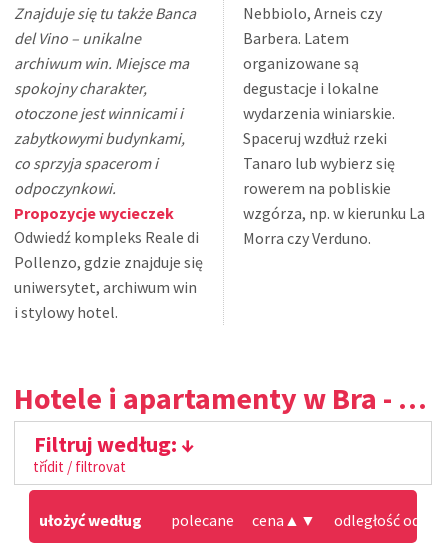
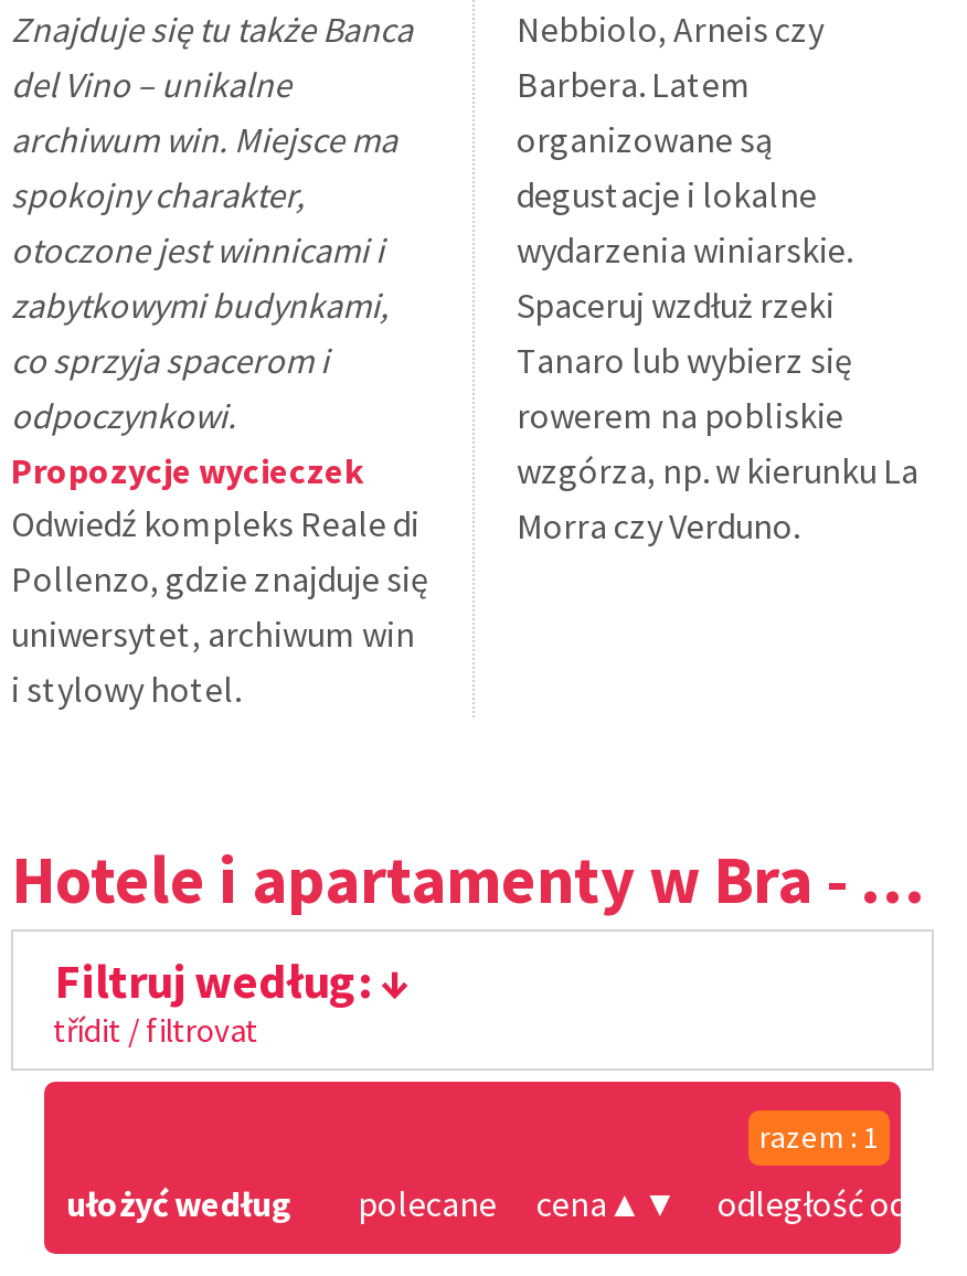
none -> [759,1117,879,1157] razem : 1

